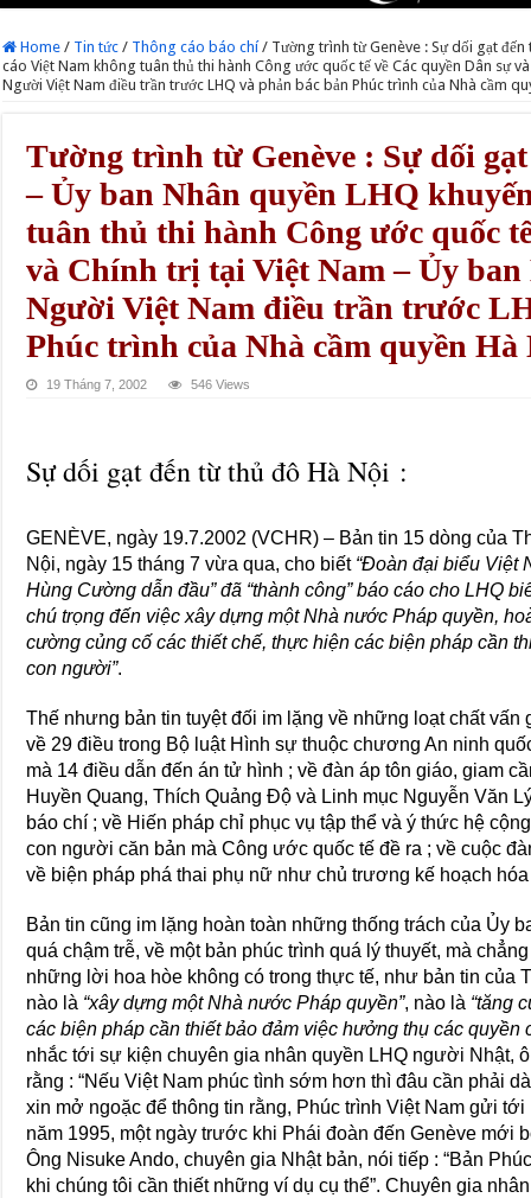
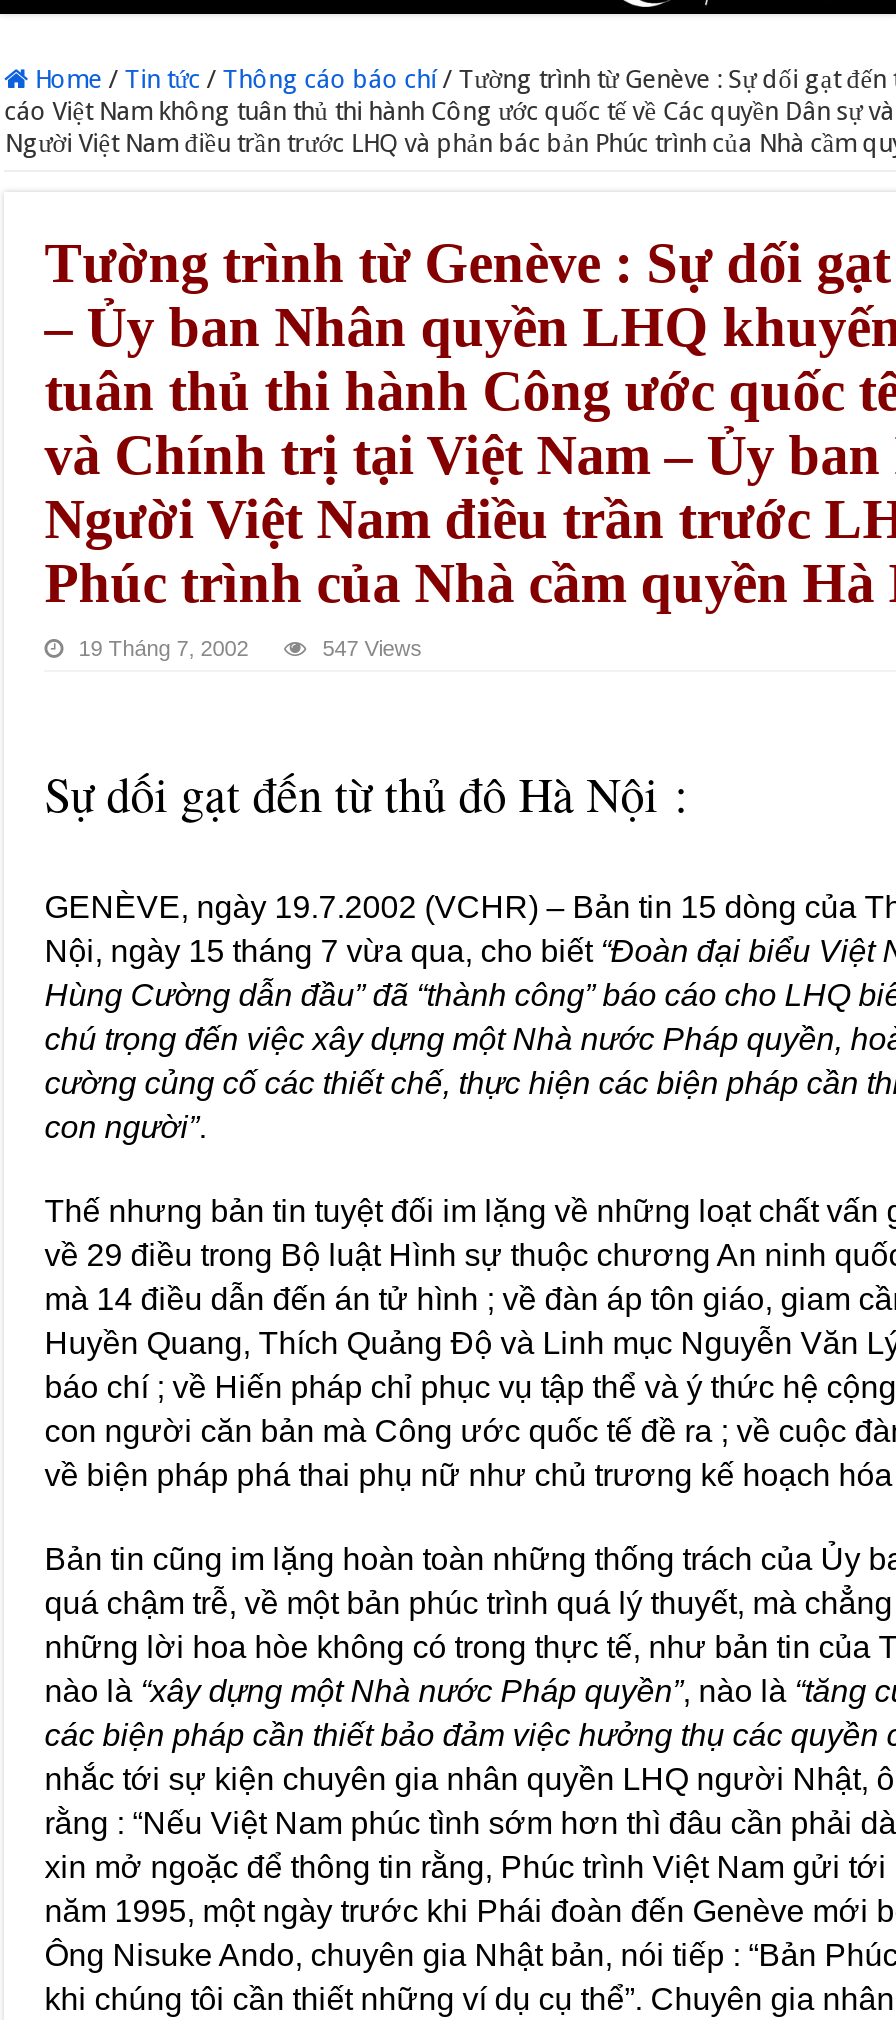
[191,377,250,391] 546 Views -> [322,635,422,659] 547 Views

